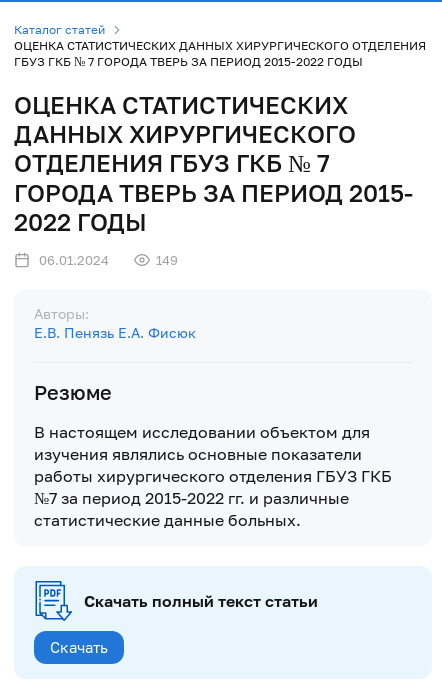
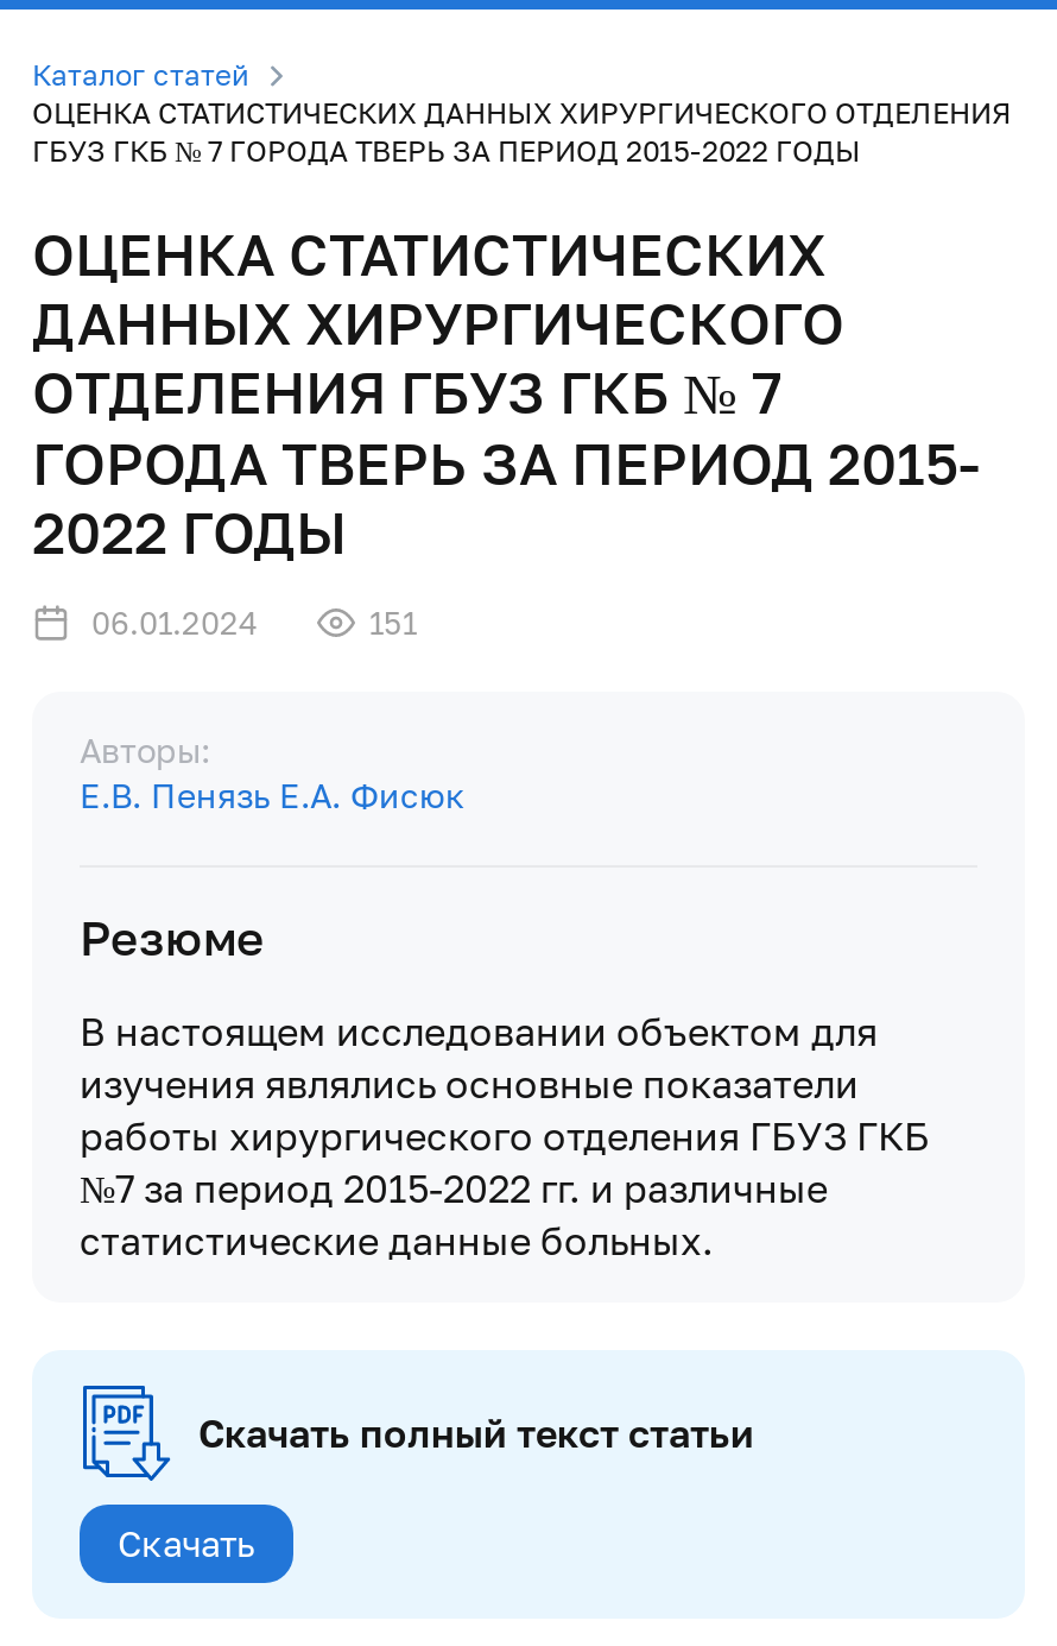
[156,252,178,268] 149 -> [369,603,417,642] 151

